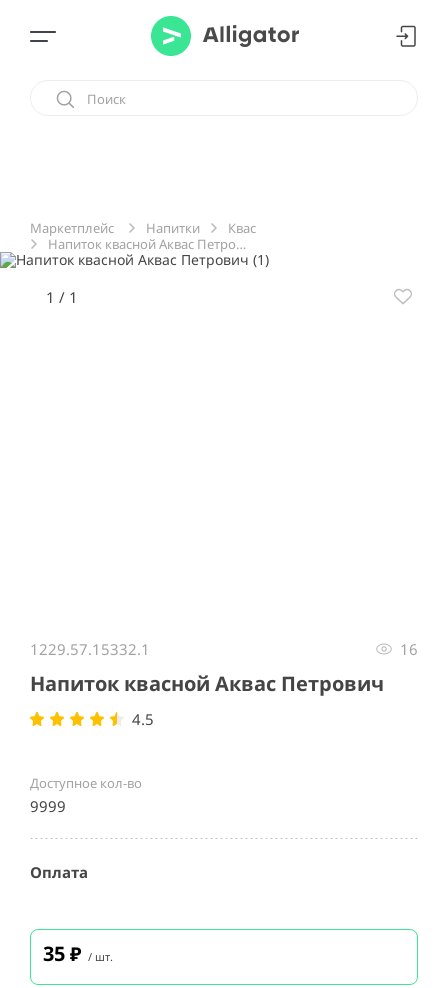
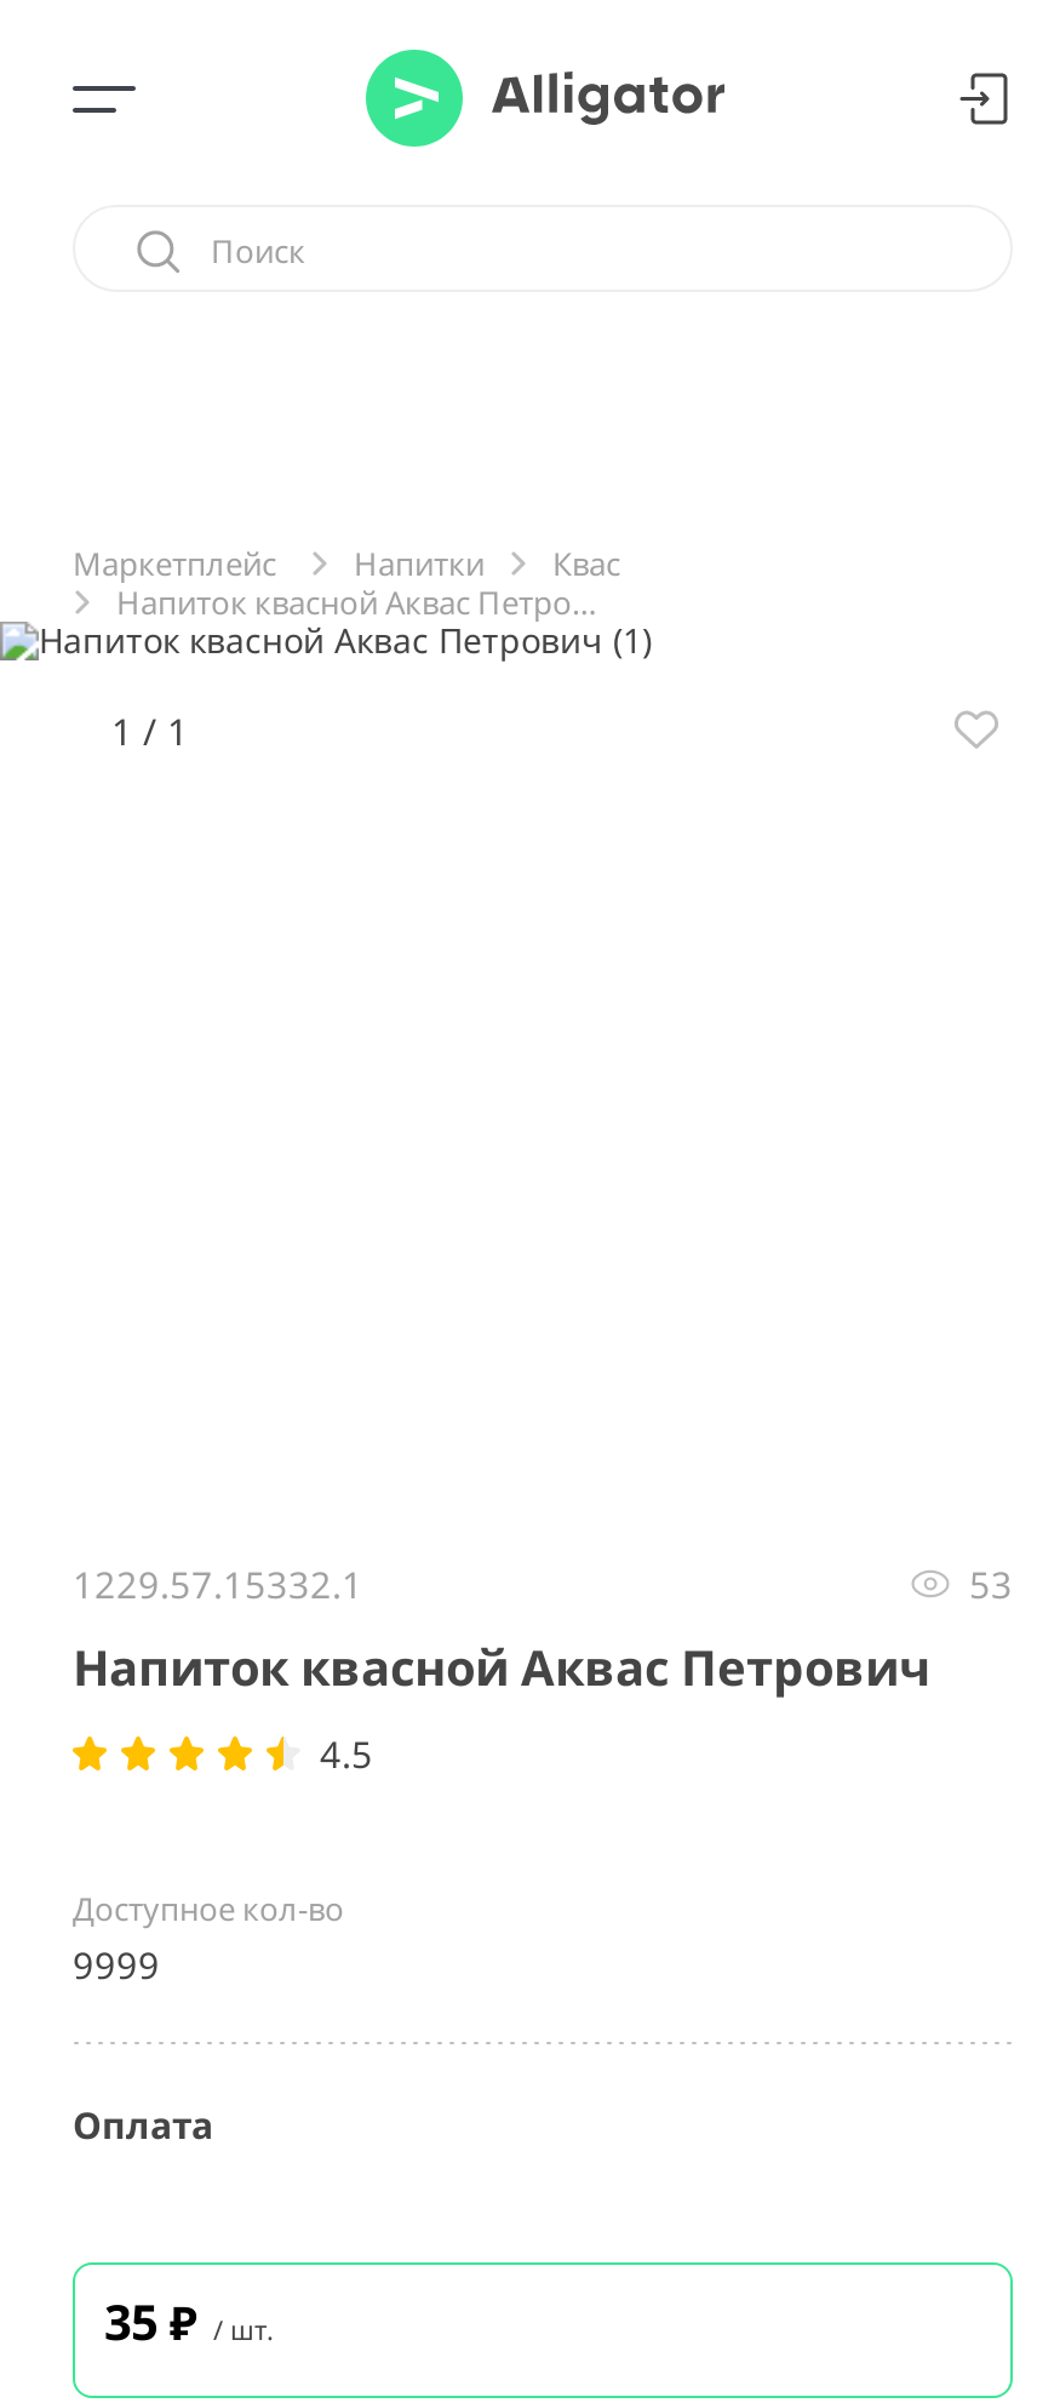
[400,639,418,659] 16 -> [969,1560,1013,1608] 53

